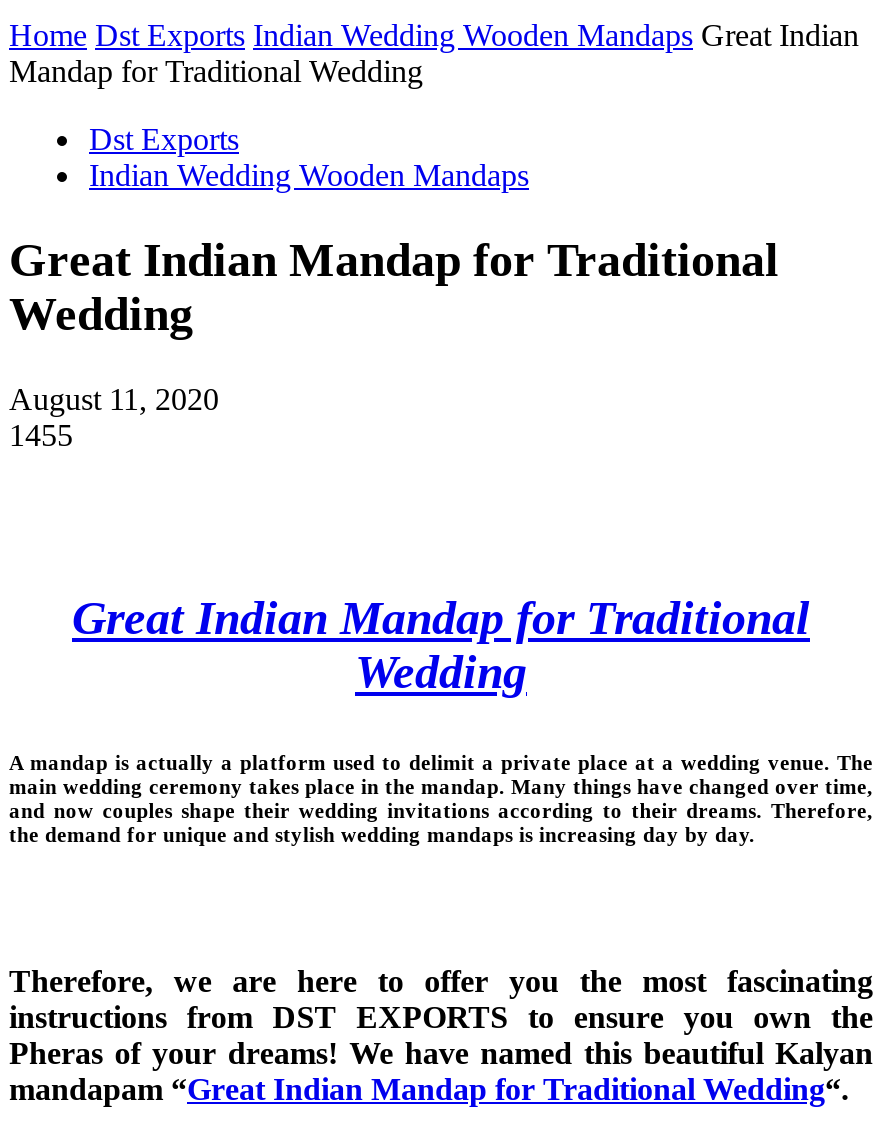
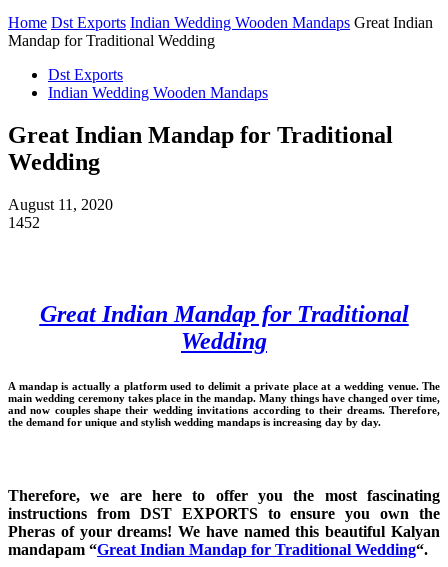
[9,417,73,451] 1455 -> [8,214,40,231] 1452

